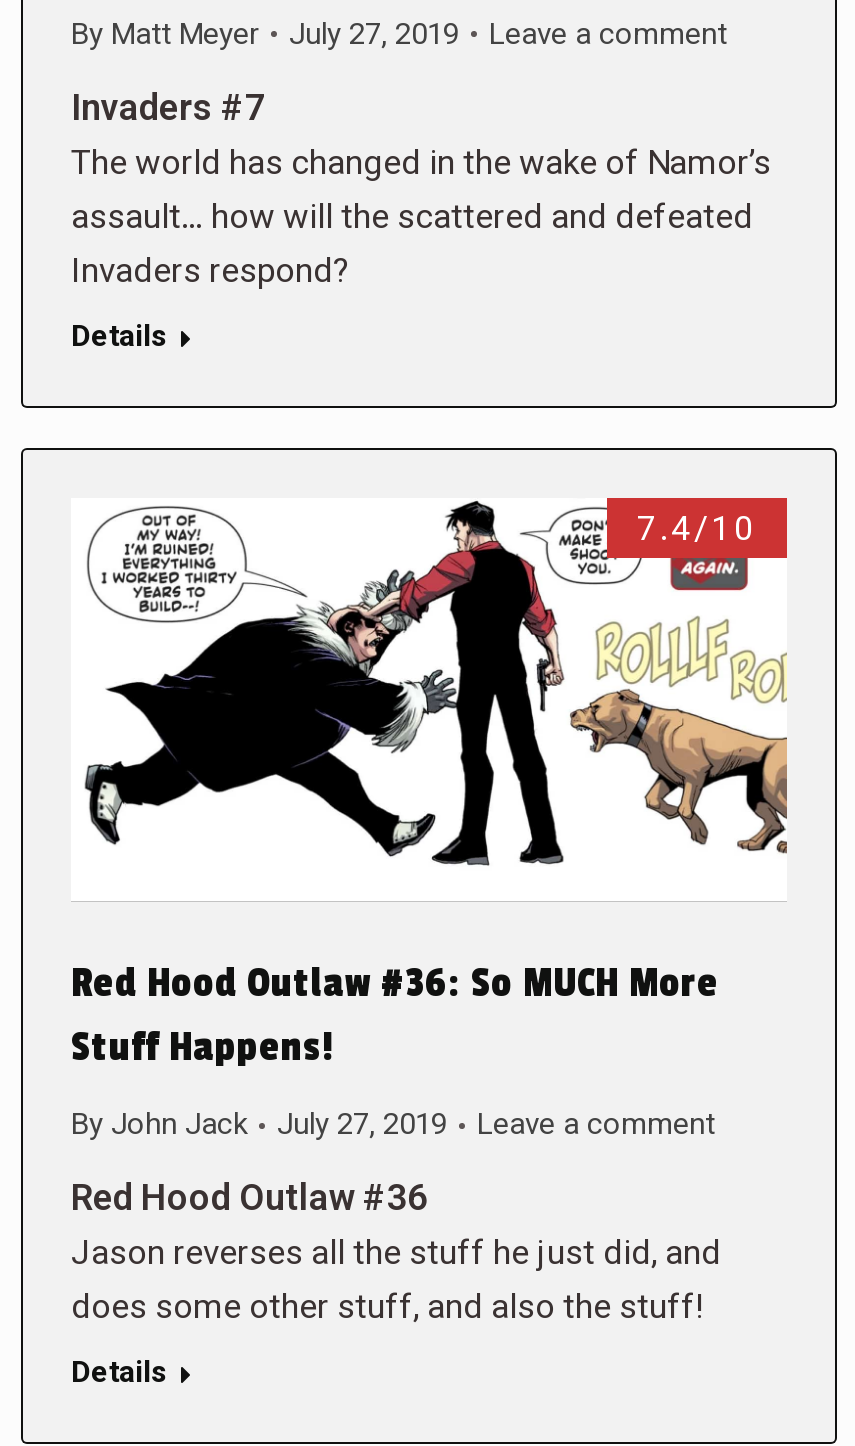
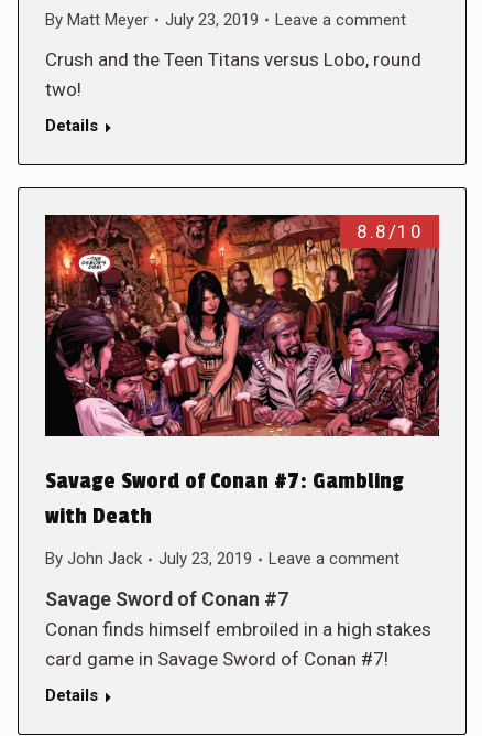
[71,15,727,51] By Matt Meyer July 27, 2019 Leave a comment -> [45,10,406,29] By Matt Meyer July 23, 2019 Leave a comment
[71,85,771,289] Invaders #7 | The world has changed in the wake of Namor’s | assault… how will the scattered and defeated | Invaders respond? -> [45,48,421,100] Crush and the Teen Titans versus Lobo, round | two!
[71,498,787,900] [image] | 7.4/10 -> [44,214,440,437] [image] | 8.8/10
[71,960,719,1072] Red Hood Outlaw #36: So MUCH More | Stuff Happens! -> [45,468,404,530] Savage Sword of Conan #7: Gambling | with Death
[71,1106,715,1142] By John Jack July 27, 2019 Leave a comment -> [45,549,399,569] By John Jack July 23, 2019 Leave a comment
[71,1176,721,1326] Red Hood Outlaw #36 | Jason reverses all the stuff he just did, and | does some other stuff, and also the stuff! -> [45,587,431,670] Savage Sword of Conan #7 | Conan finds himself embroiled in a high stakes | card game in Savage Sword of Conan #7!

